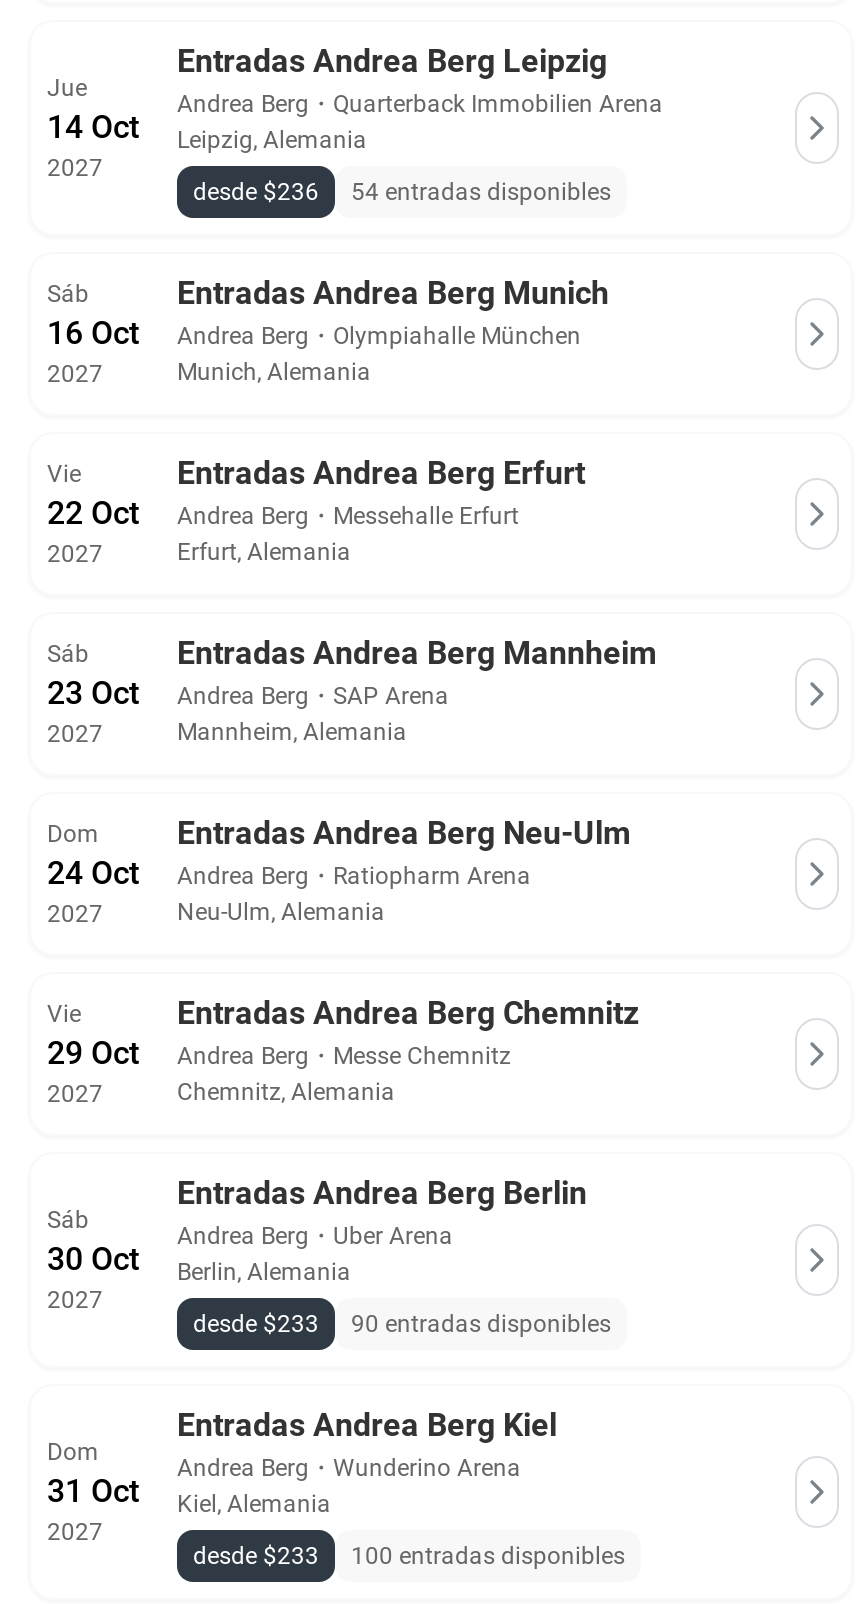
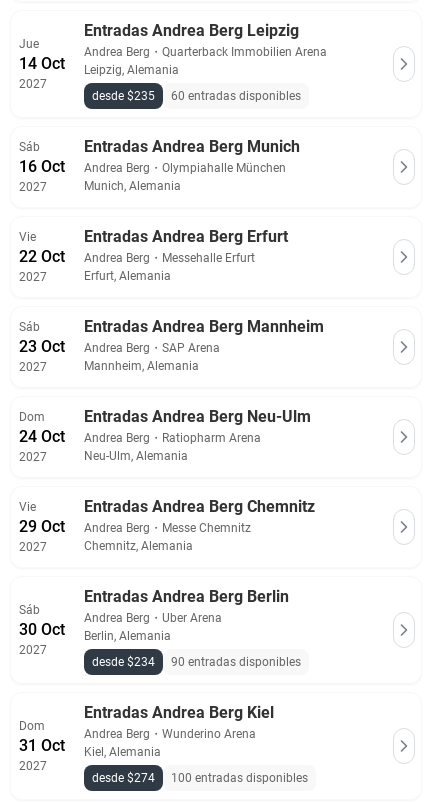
[193,178,319,206] desde $236 -> [92,89,155,103] desde $235
[351,178,611,206] 54 entradas disponibles -> [171,89,301,103] 60 entradas disponibles
[193,1310,611,1338] desde $233 90 entradas disponibles -> [92,655,301,669] desde $234 90 entradas disponibles
[193,1542,625,1570] desde $233 100 entradas disponibles -> [92,771,308,785] desde $274 100 entradas disponibles

